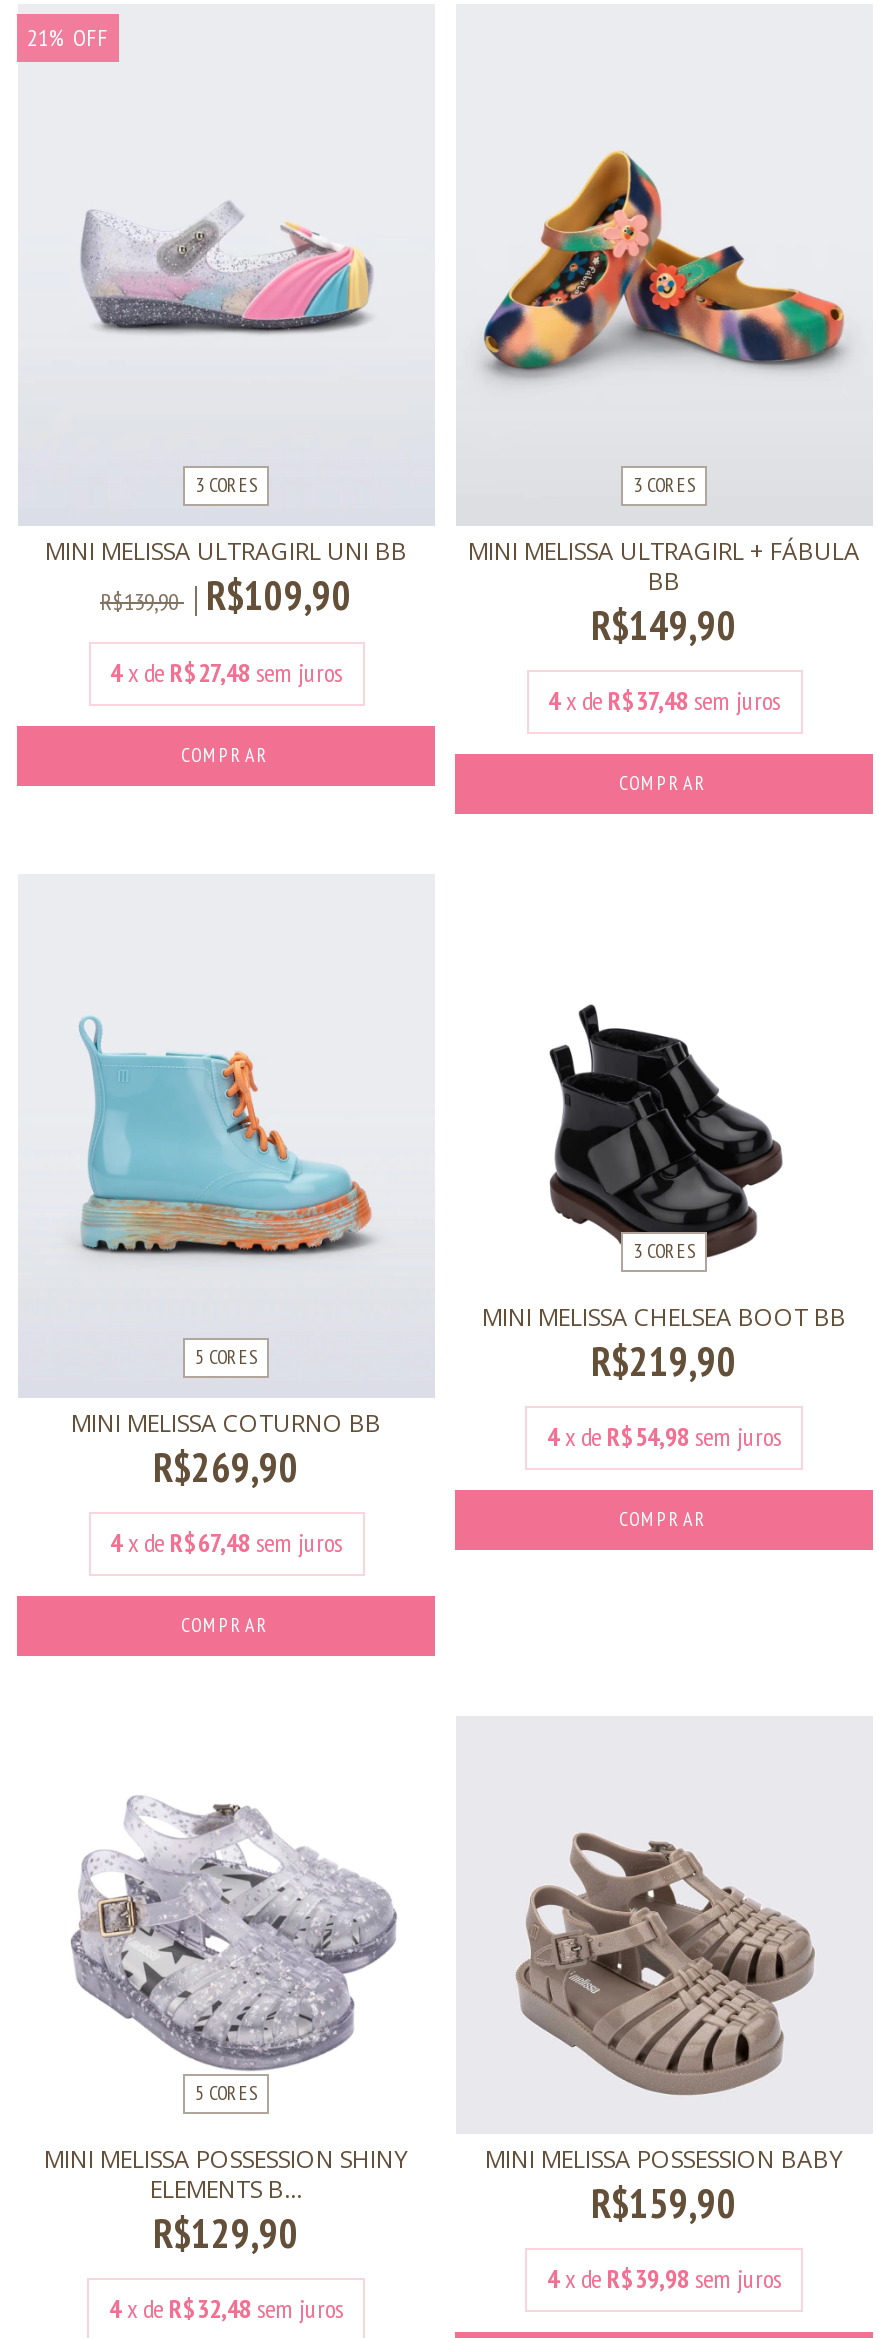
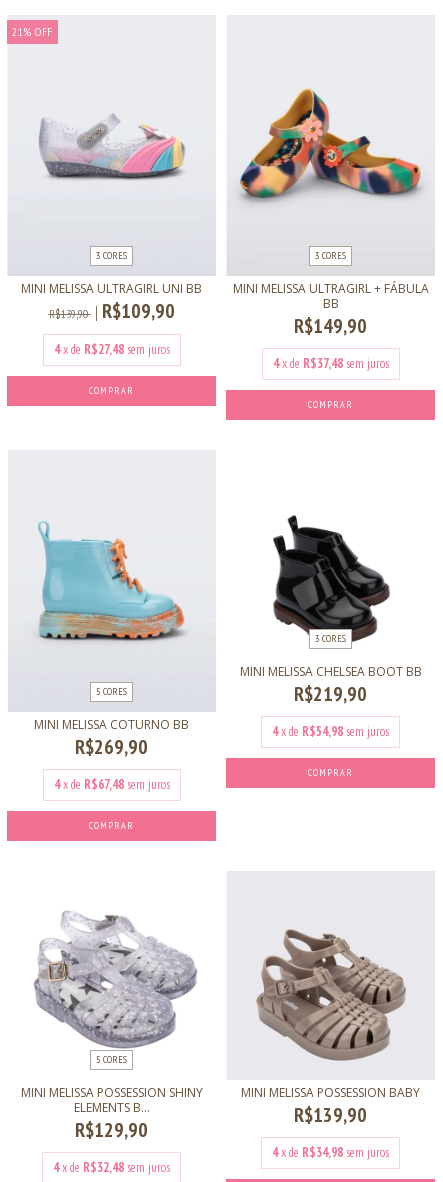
[591,2177,737,2229] R$159,90 -> [294,1102,367,1128] R$139,90
[547,2261,781,2295] 4 x de R$39,98 sem juros -> [272,1144,389,1161] 4 x de R$34,98 sem juros

